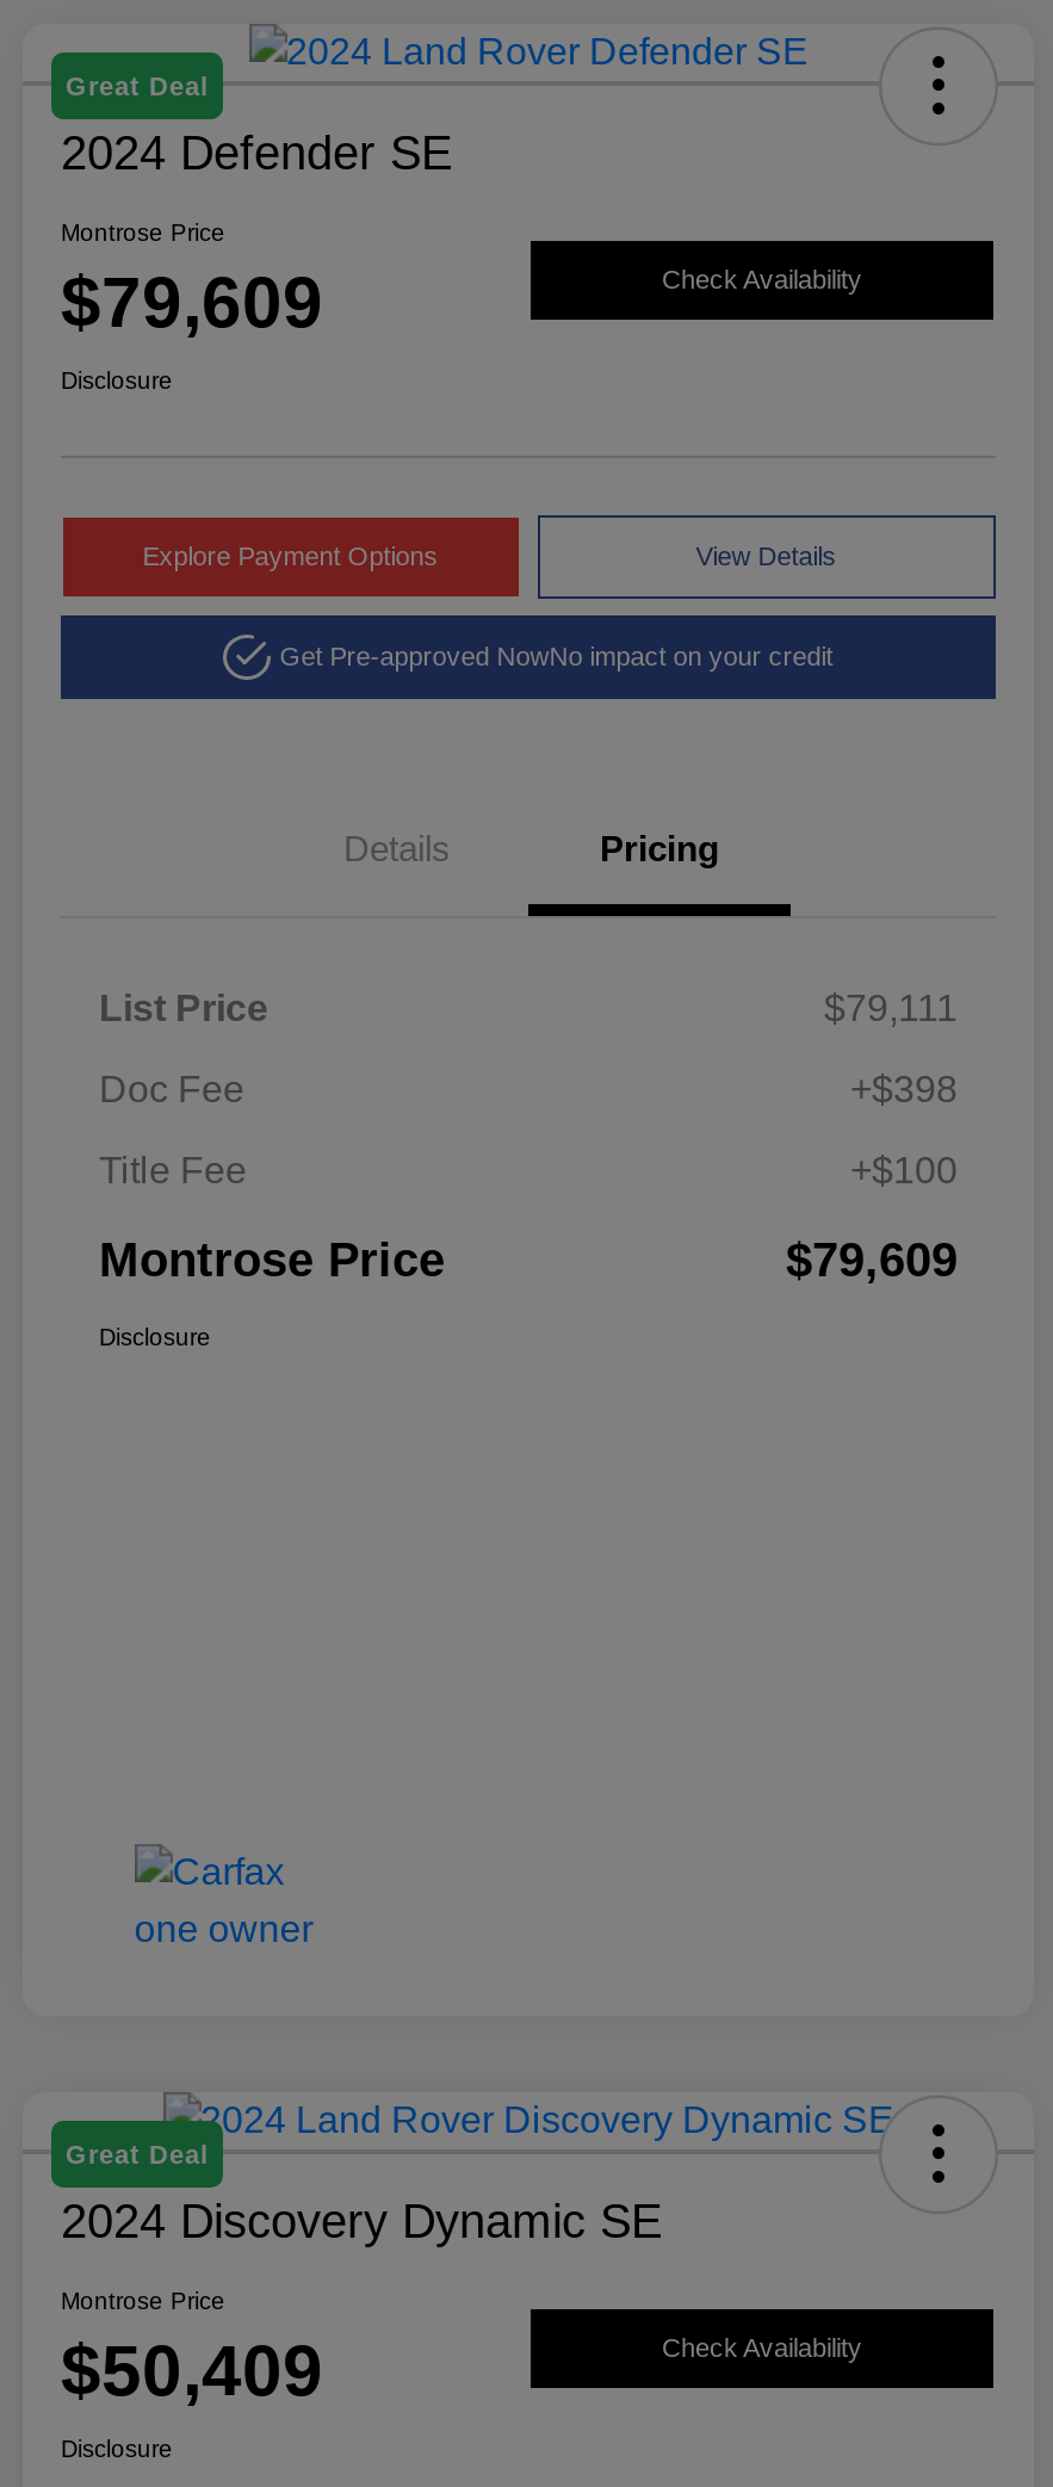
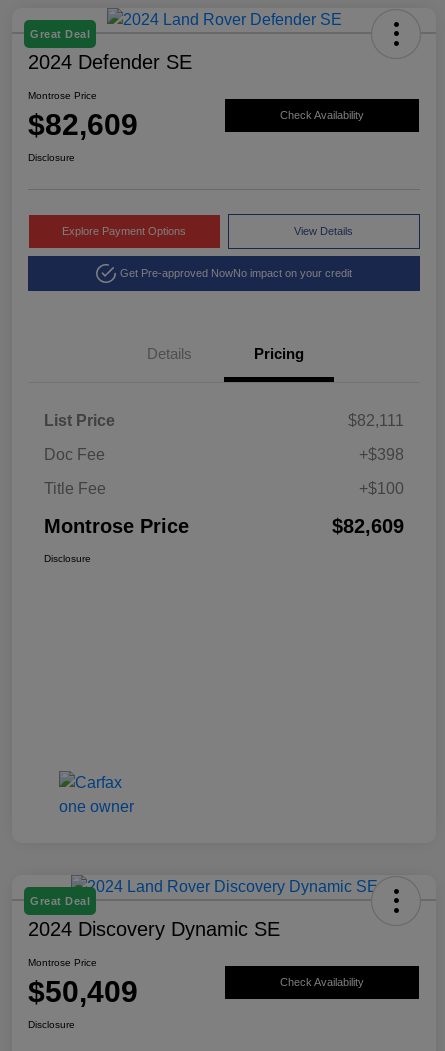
[61,263,323,342] $79,609 -> [28,108,138,141] $82,609
[824,988,958,1029] $79,111 -> [348,412,404,429] $82,111
[786,1234,958,1286] $79,609 -> [332,515,404,537] $82,609

